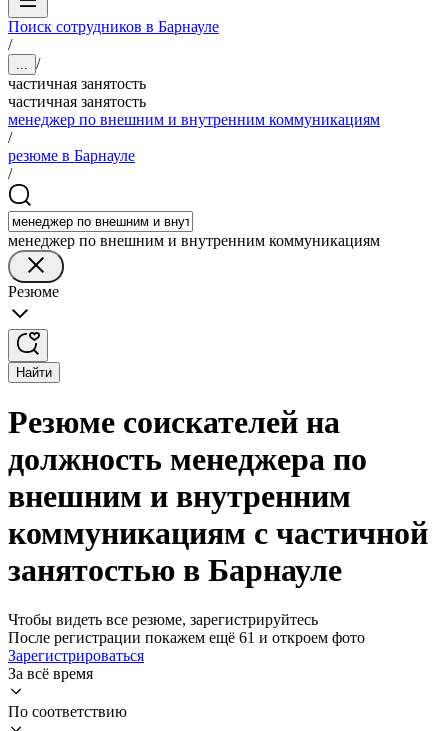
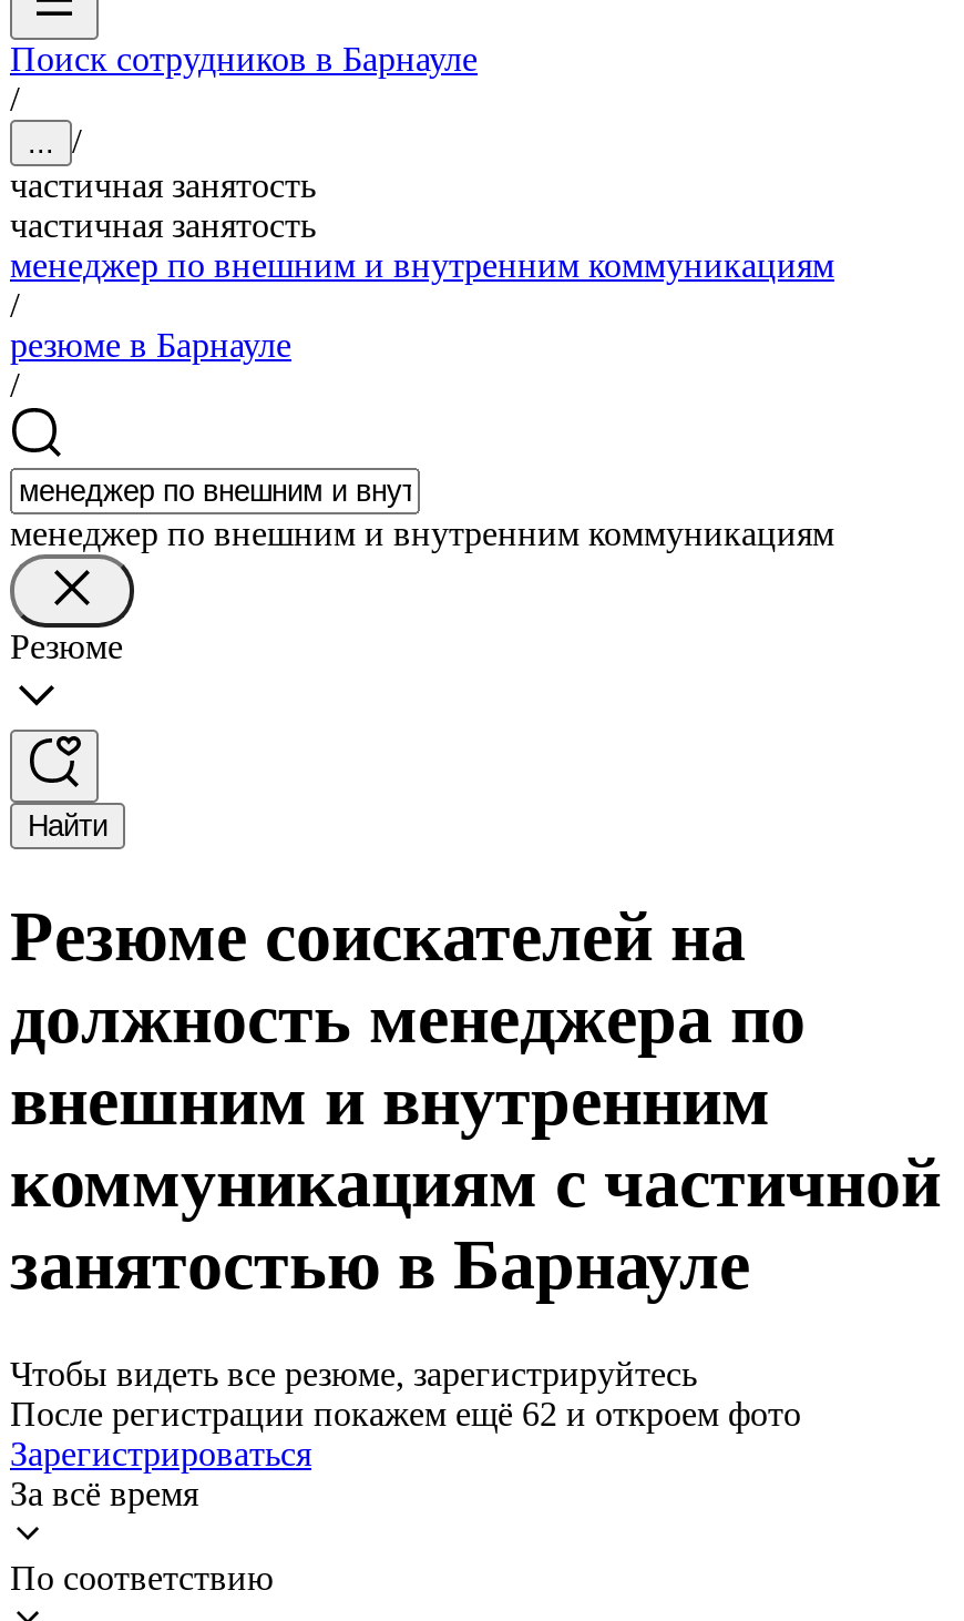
[8,629,365,646] После регистрации покажем ещё 61 и откроем фото -> [10,1395,801,1432] После регистрации покажем ещё 62 и откроем фото

